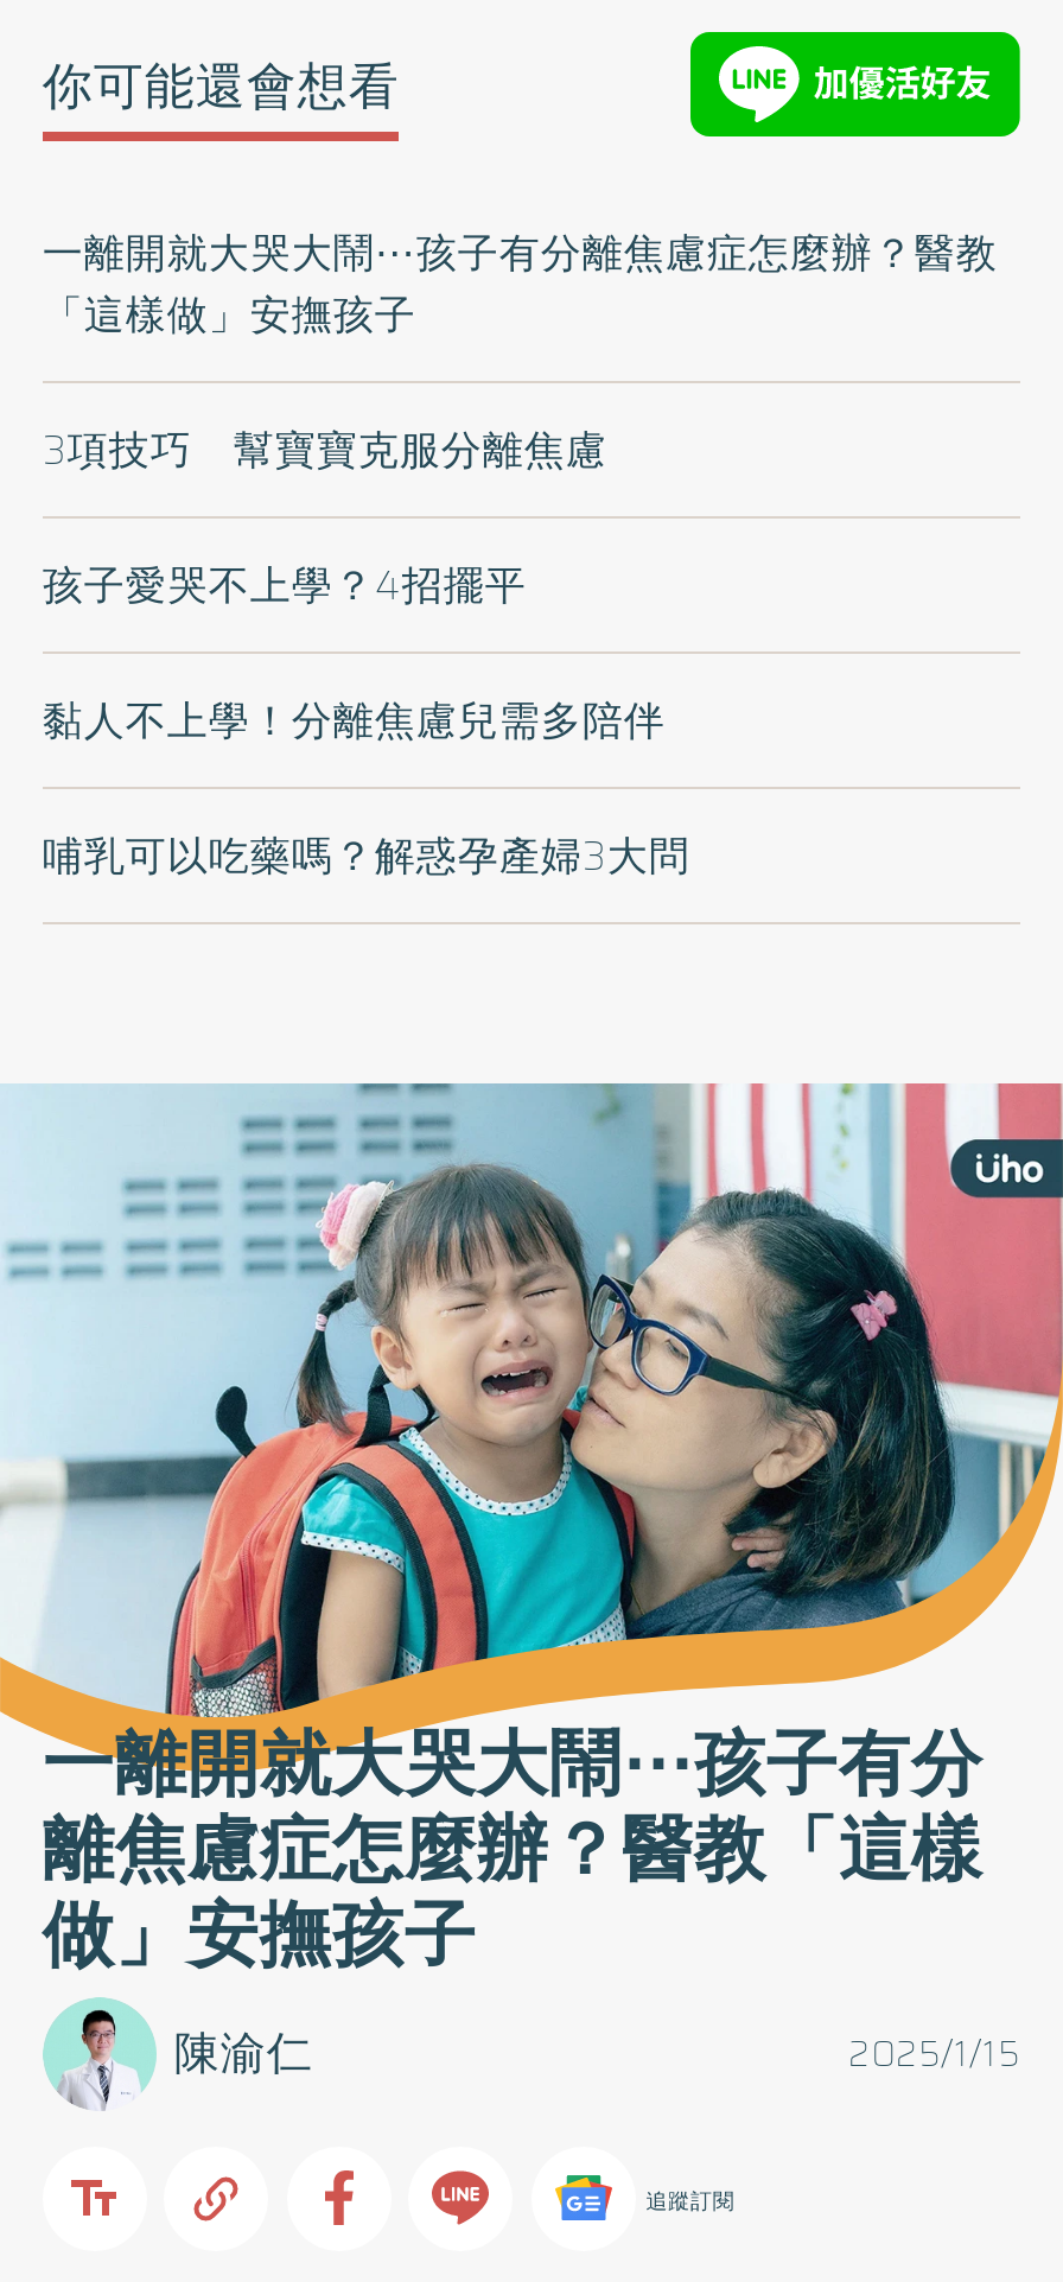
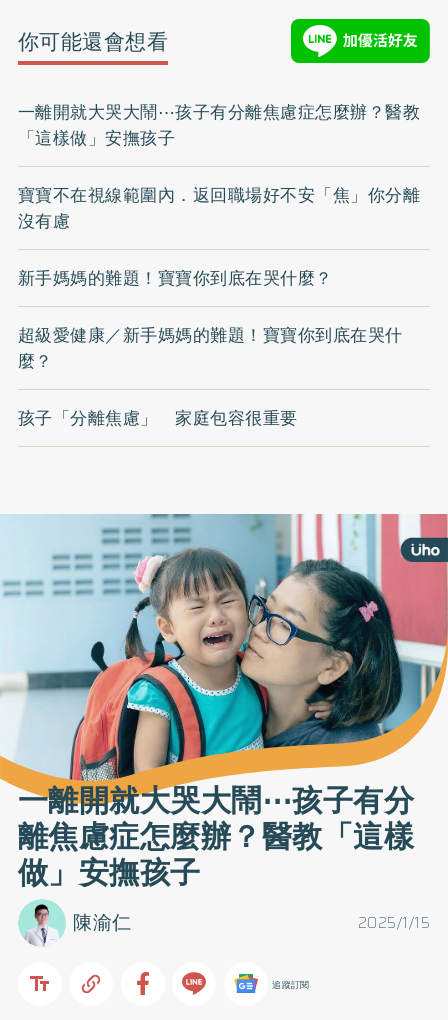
[42,419,607,481] 3項技巧 幫寶寶克服分離焦慮 -> [18,182,420,234] 寶寶不在視線範圍內．返回職場好不安「焦」你分離 | 沒有慮
[42,554,527,616] 孩子愛哭不上學？4招擺平 -> [18,265,333,291] 新手媽媽的難題！寶寶你到底在哭什麼？
[42,690,665,751] 黏人不上學！分離焦慮兒需多陪伴 -> [18,322,403,374] 超級愛健康／新手媽媽的難題！寶寶你到底在哭什 | 麼？
[42,825,690,887] 哺乳可以吃藥嗎？解惑孕產婦3大問 -> [18,405,298,431] 孩子「分離焦慮」 家庭包容很重要

